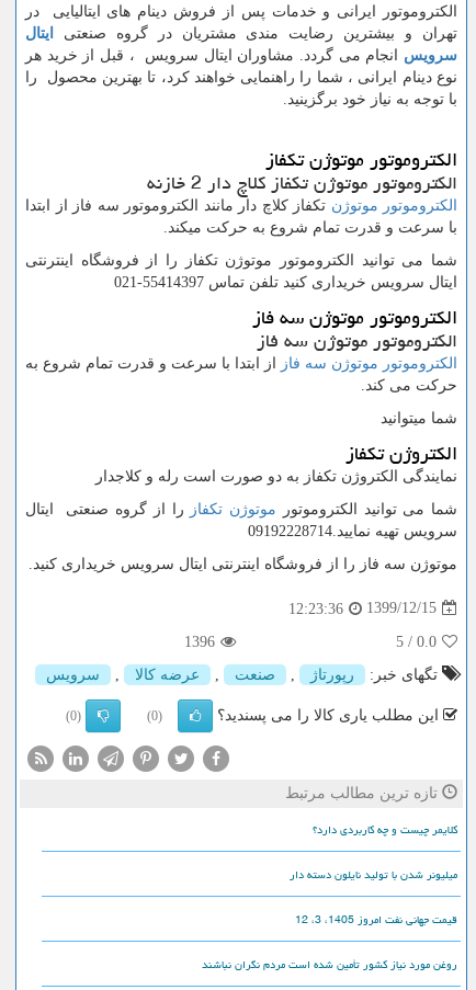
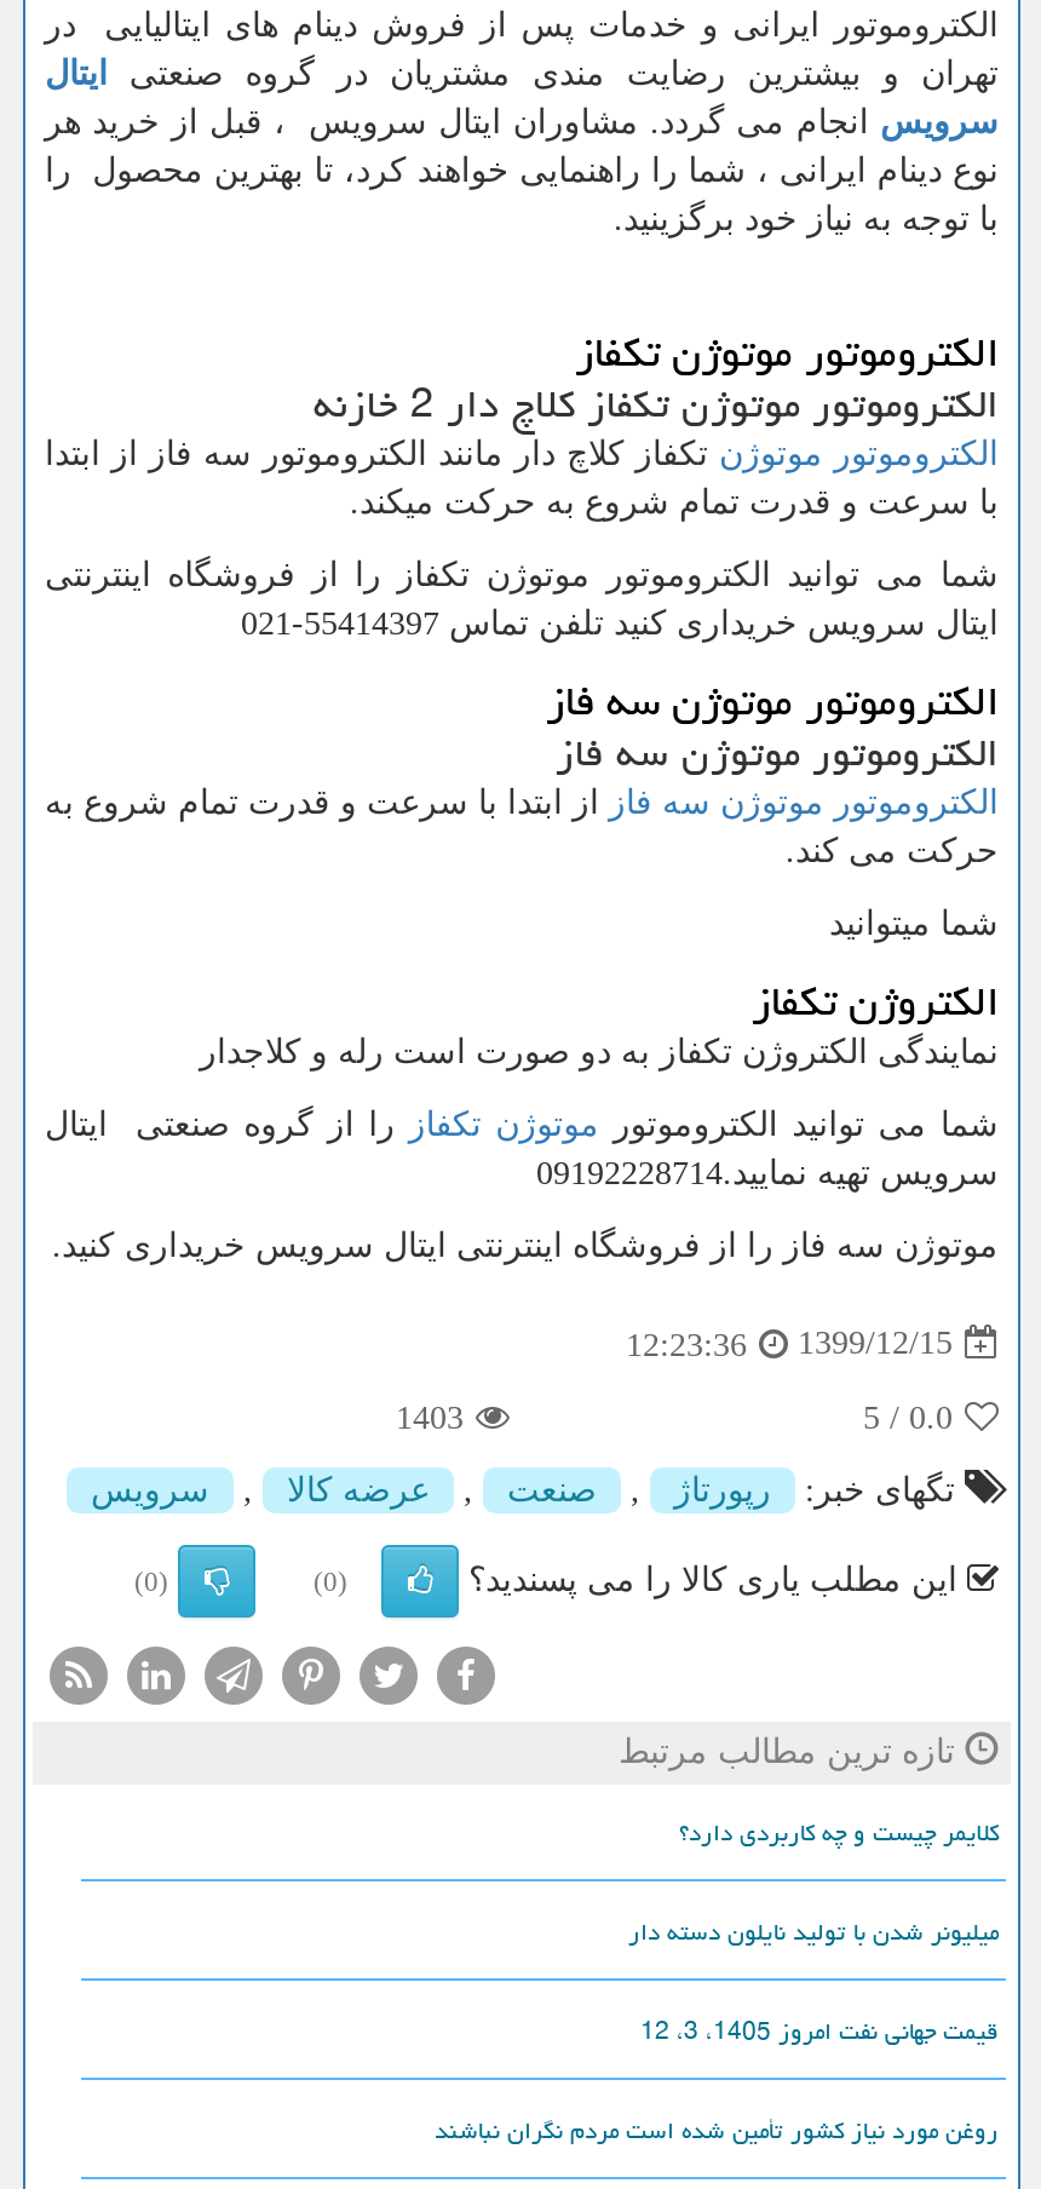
[184,633,215,650] 1396 -> [396,1399,464,1435] 1403

